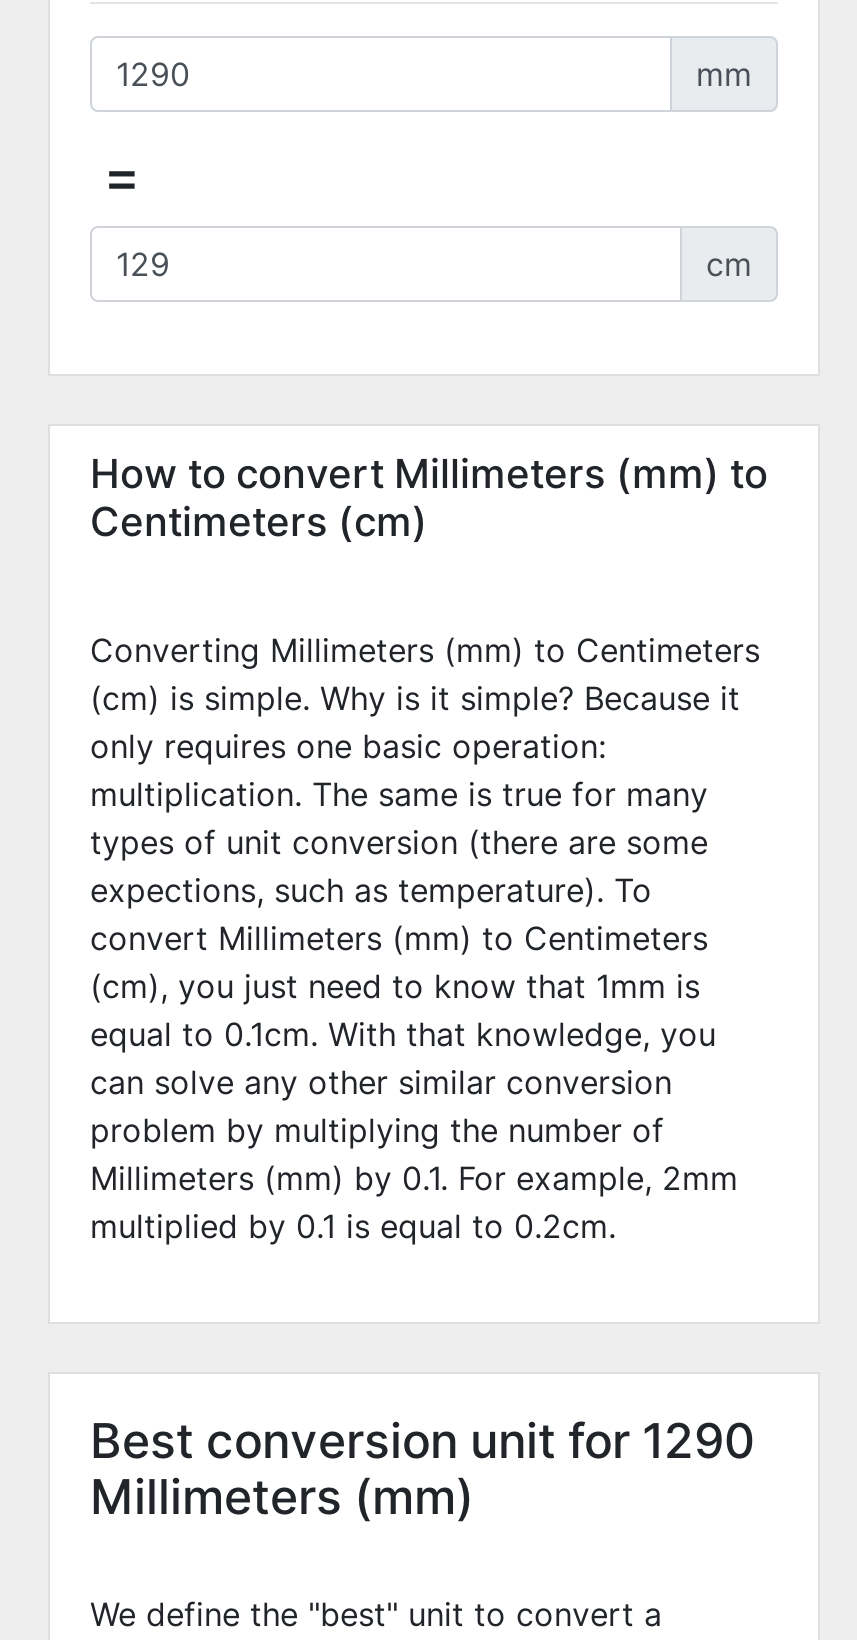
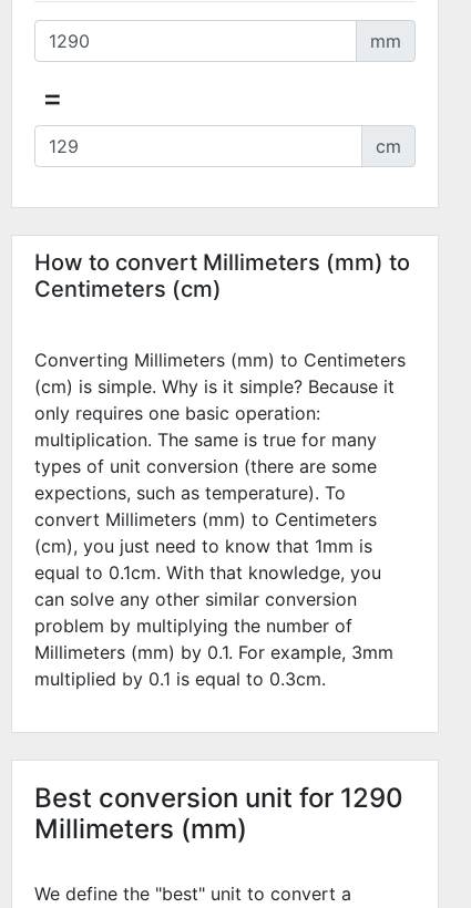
[90,1158,738,1198] Millimeters (mm) by 0.1. For example, 2mm -> [34,641,393,663] Millimeters (mm) by 0.1. For example, 3mm
[90,1206,616,1246] multiplied by 0.1 is equal to 0.2cm. -> [34,668,326,690] multiplied by 0.1 is equal to 0.3cm.

